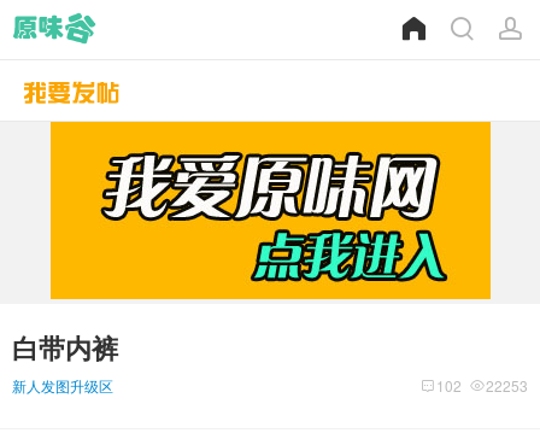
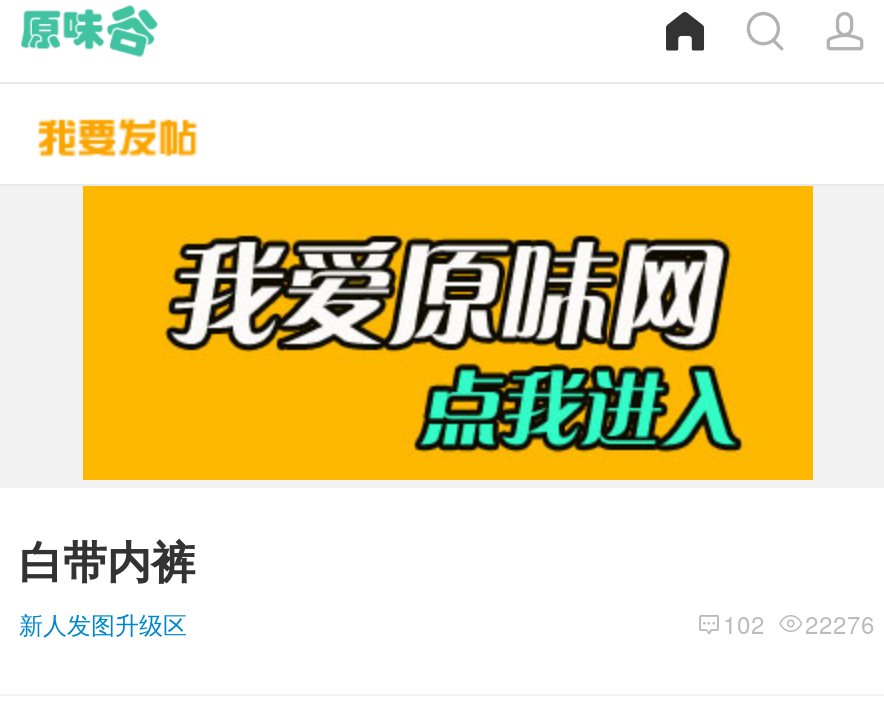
[436,375,528,396] 102 22253 -> [723,606,875,640] 102 22276

